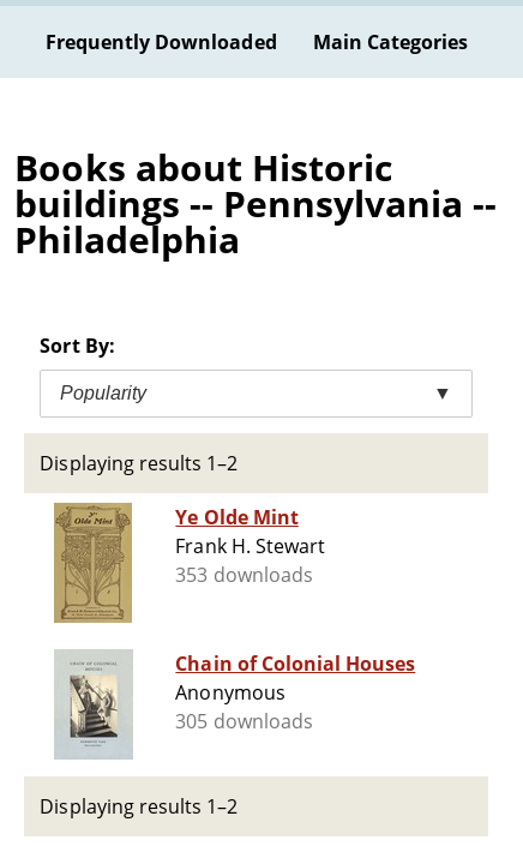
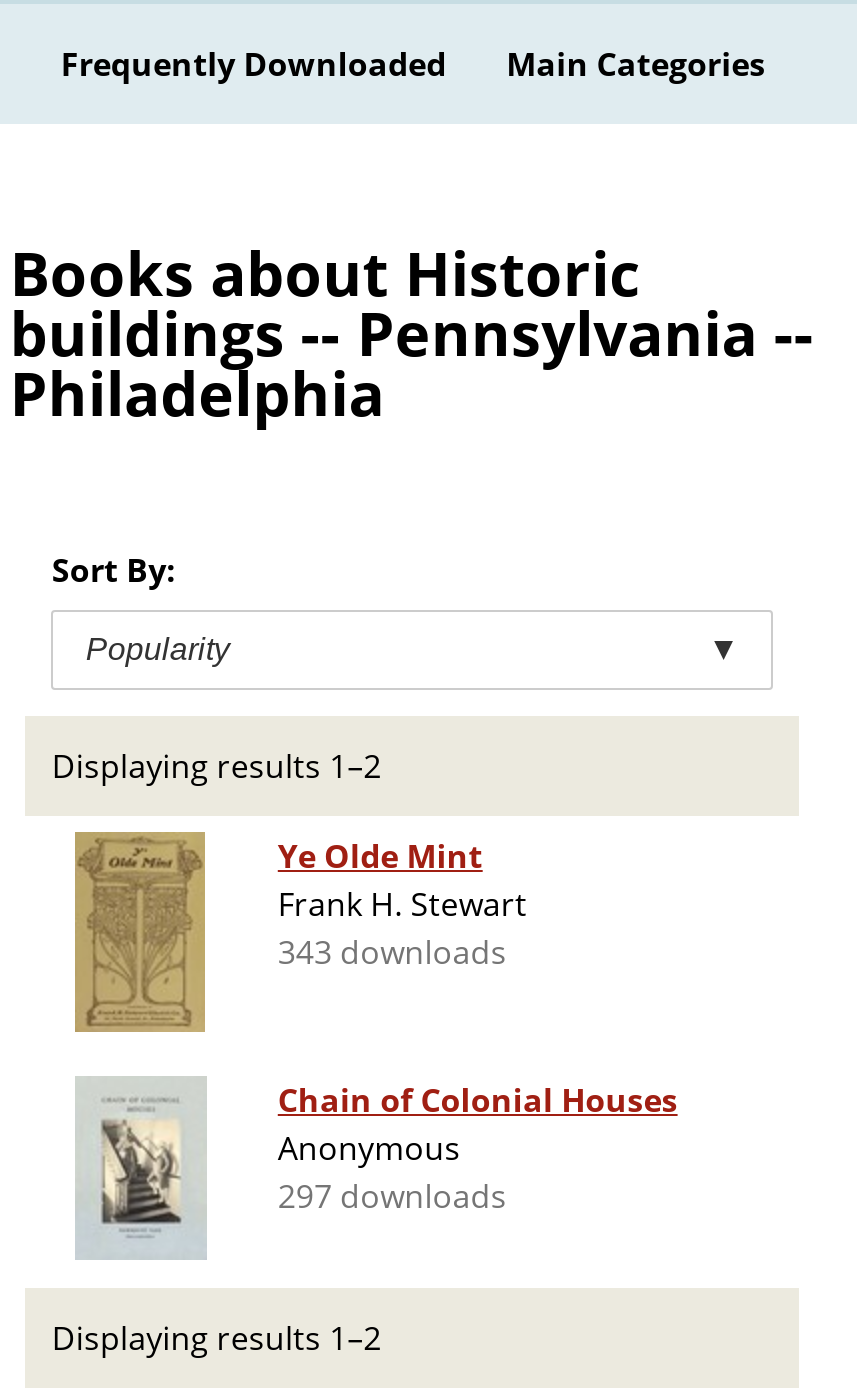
[176,562,313,588] 353 downloads -> [278,930,507,974] 343 downloads
[176,708,313,735] 305 downloads -> [278,1174,507,1218] 297 downloads

